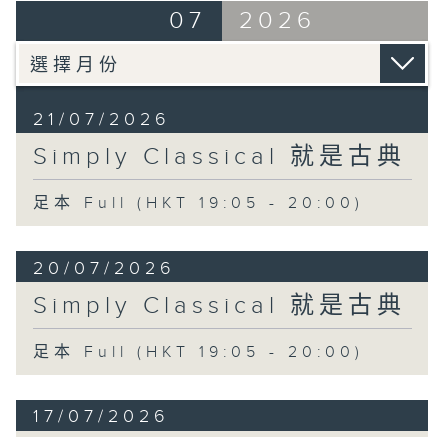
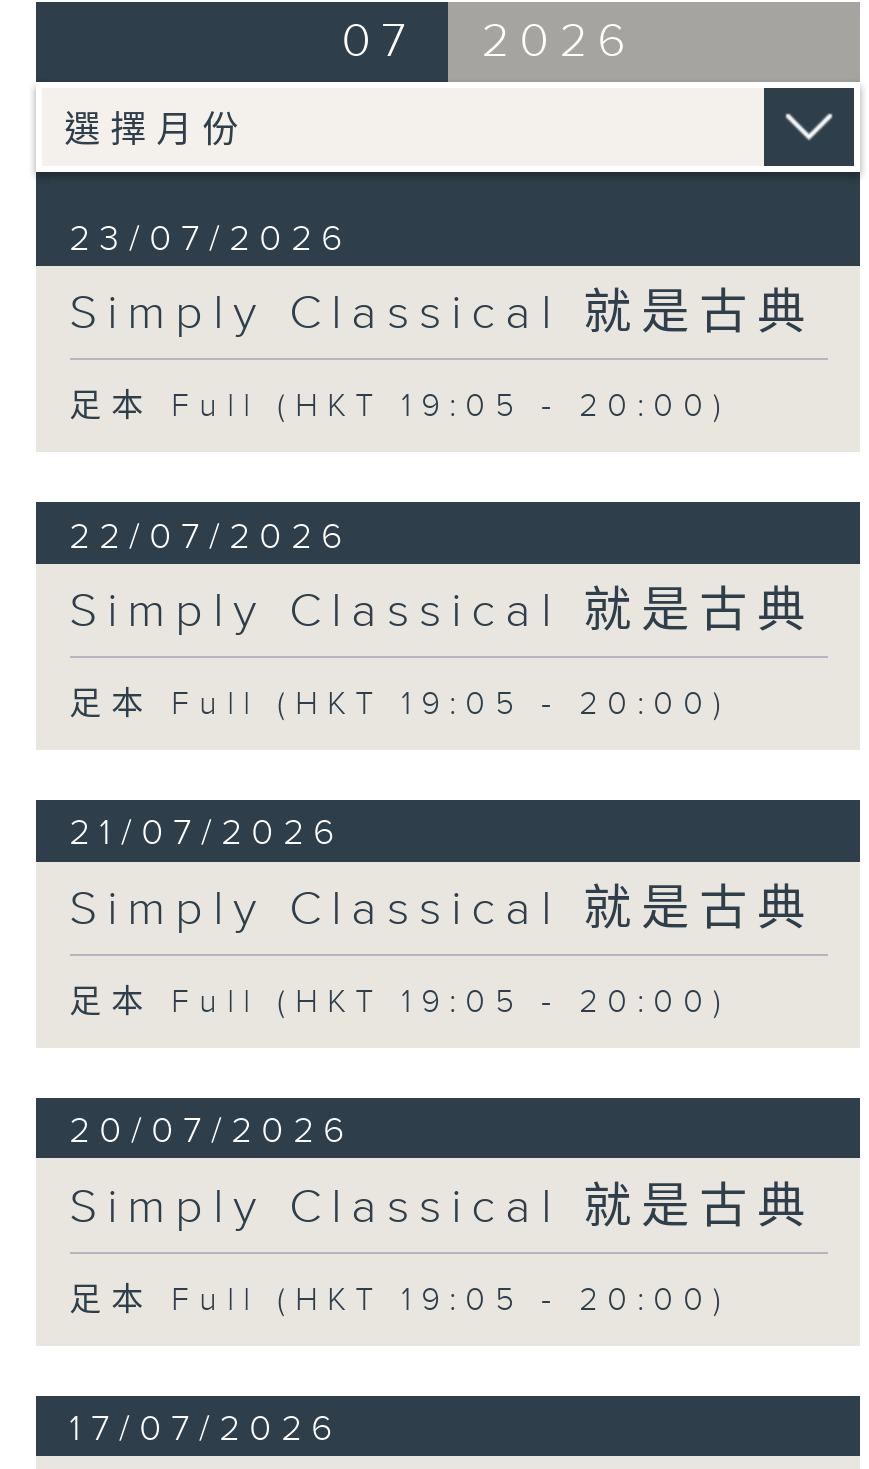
none -> [69,218,815,724] 23/07/2026 | Simply Classical 就是古典 | 足本 Full (HKT 19:05 - 20:00) | 22/07/2026 | Simply Classical 就是古典 | 足本 Full (HKT 19:05 - 20:00)

